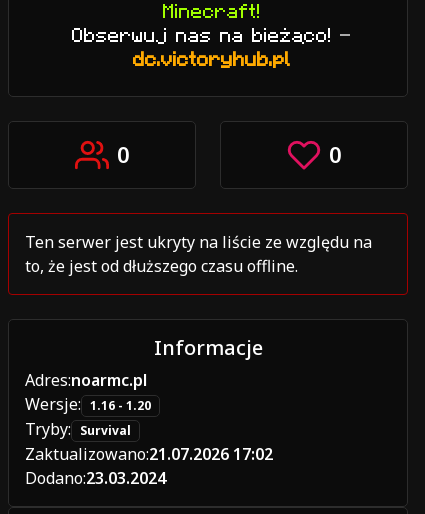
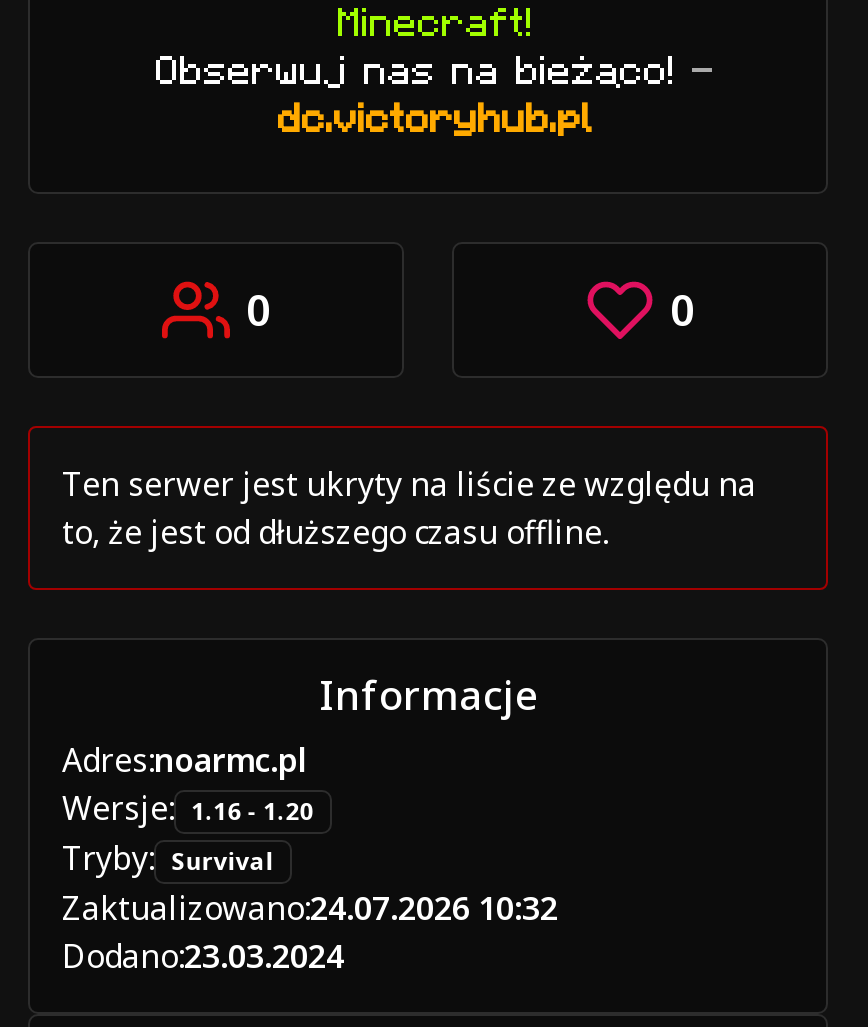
[25,443,273,465] Zaktualizowano:21.07.2026 17:02 -> [62,887,558,931] Zaktualizowano:24.07.2026 10:32

